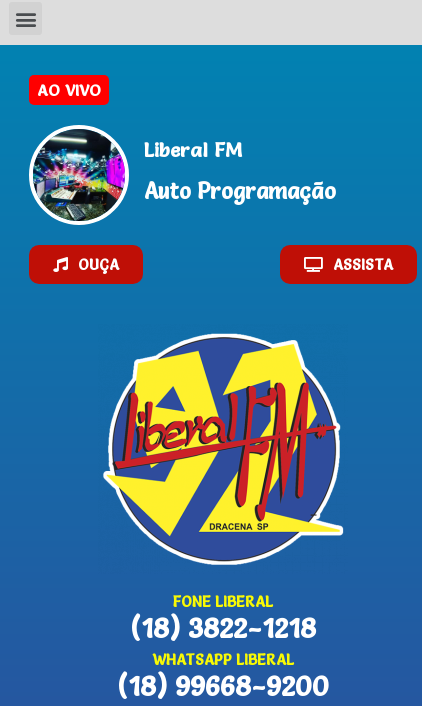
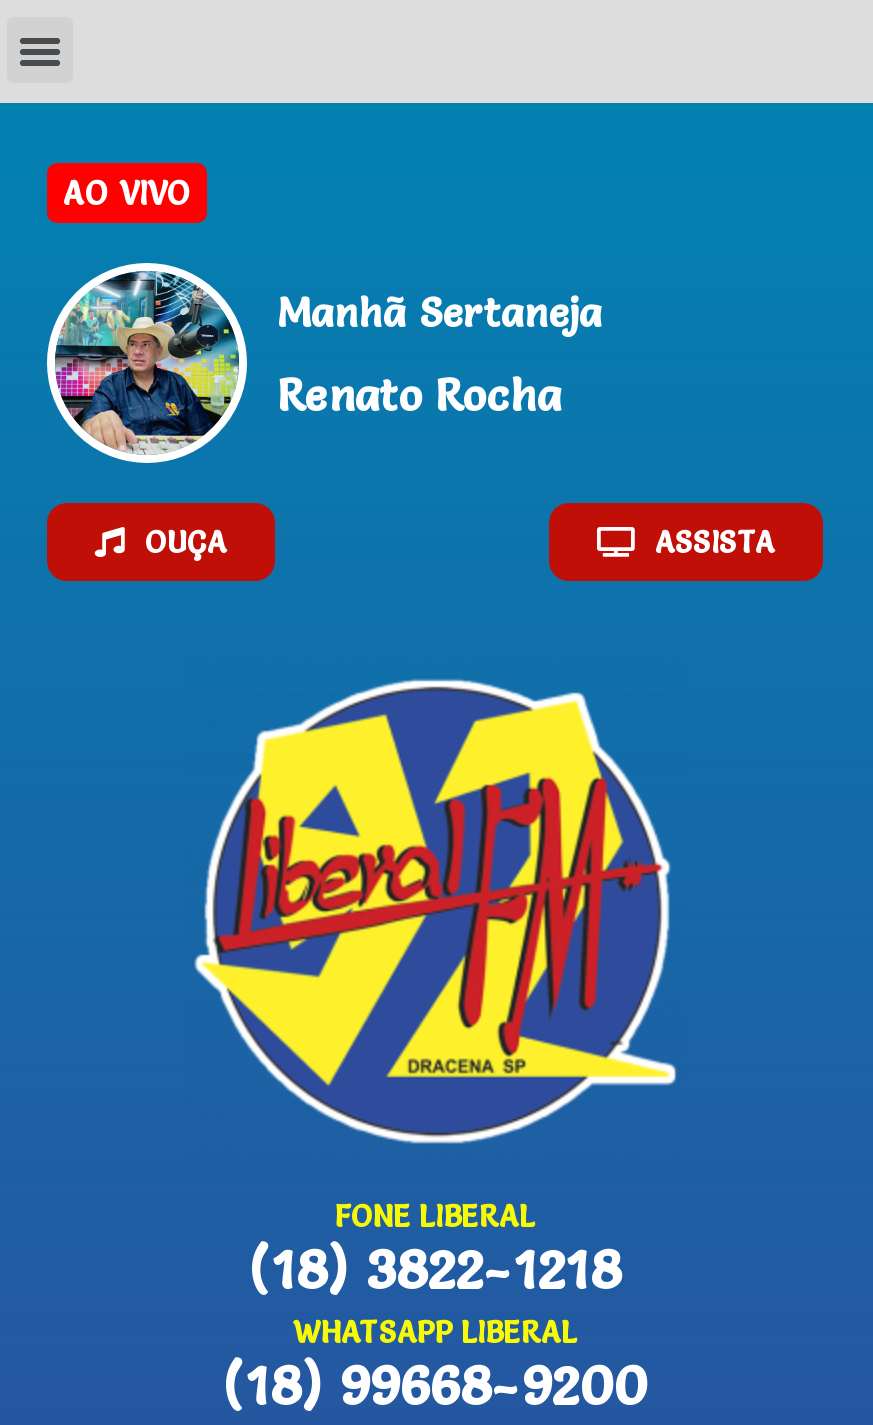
[33,128,336,222] [image] | Liberal FM | Auto Programação -> [55,173,603,455] [image] | AO VIVO | Manhã Sertaneja | Renato Rocha

